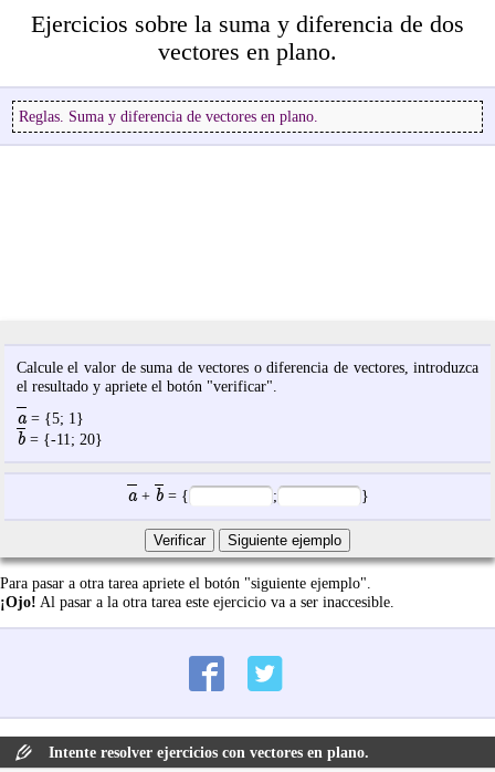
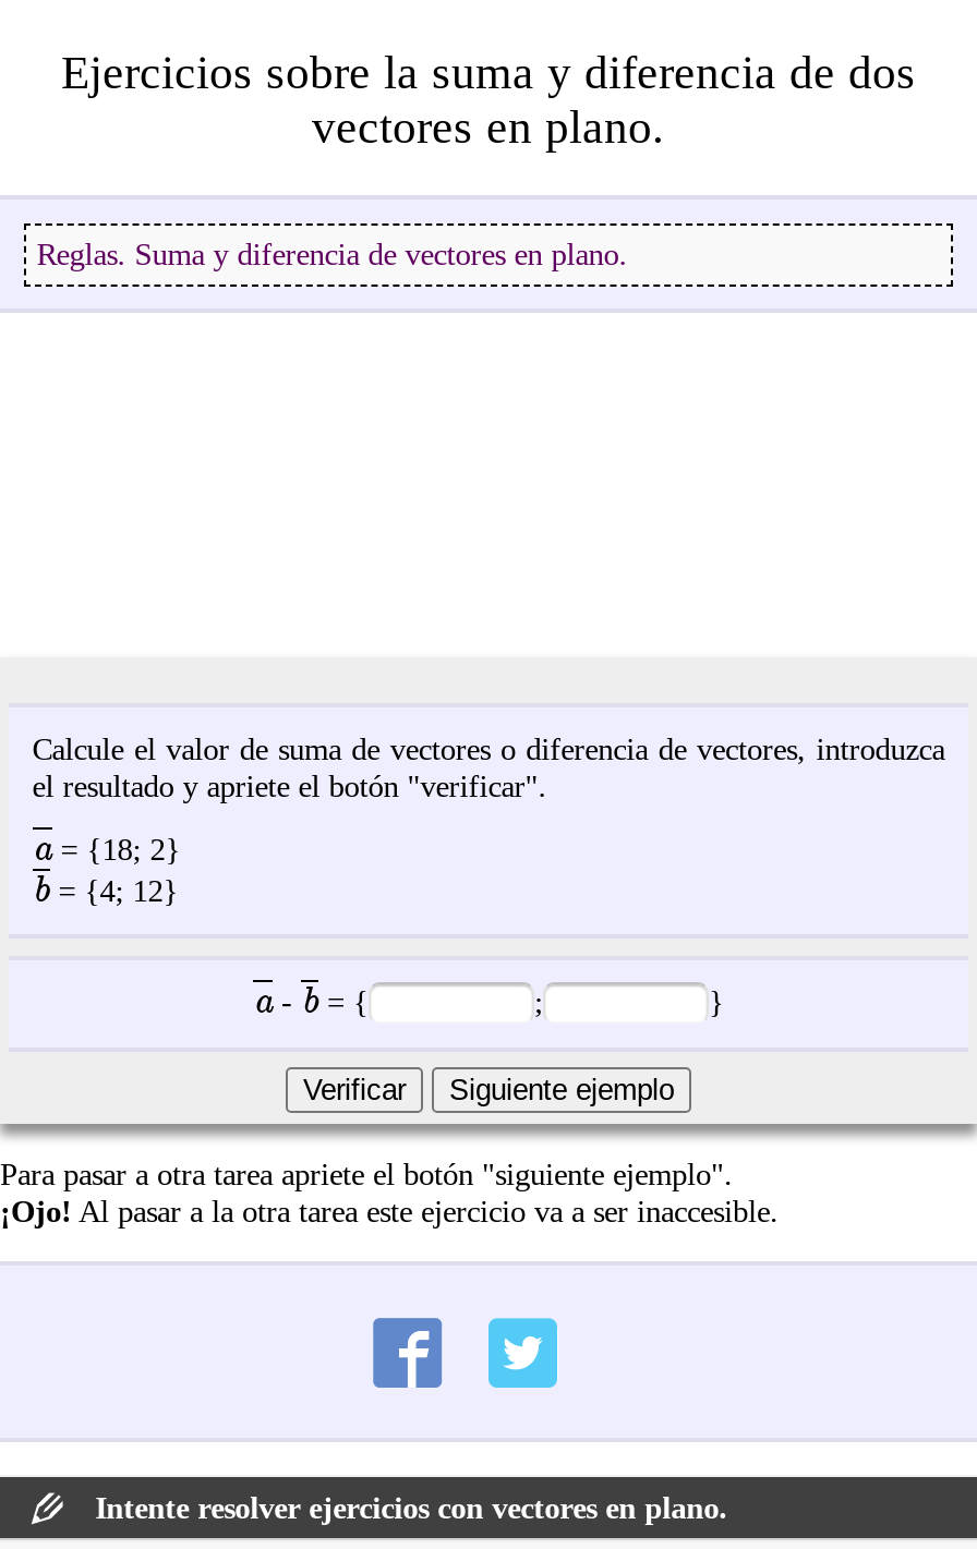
[16,408,84,429] a = {5; 1} -> [32,829,181,870] a = {18; 2}
[16,429,103,450] b = {-11; 20} -> [32,870,178,912] b = {4; 12}
[127,486,188,507] a + b = { -> [253,983,369,1025] a - b = {

